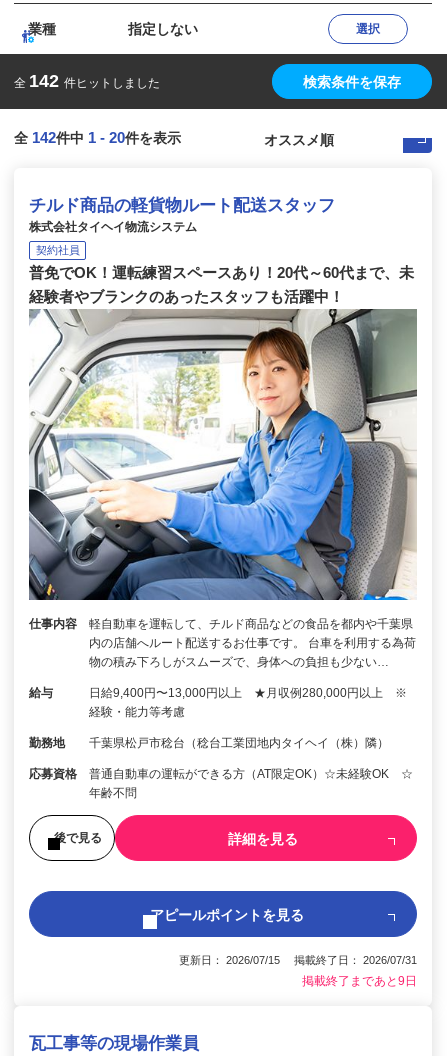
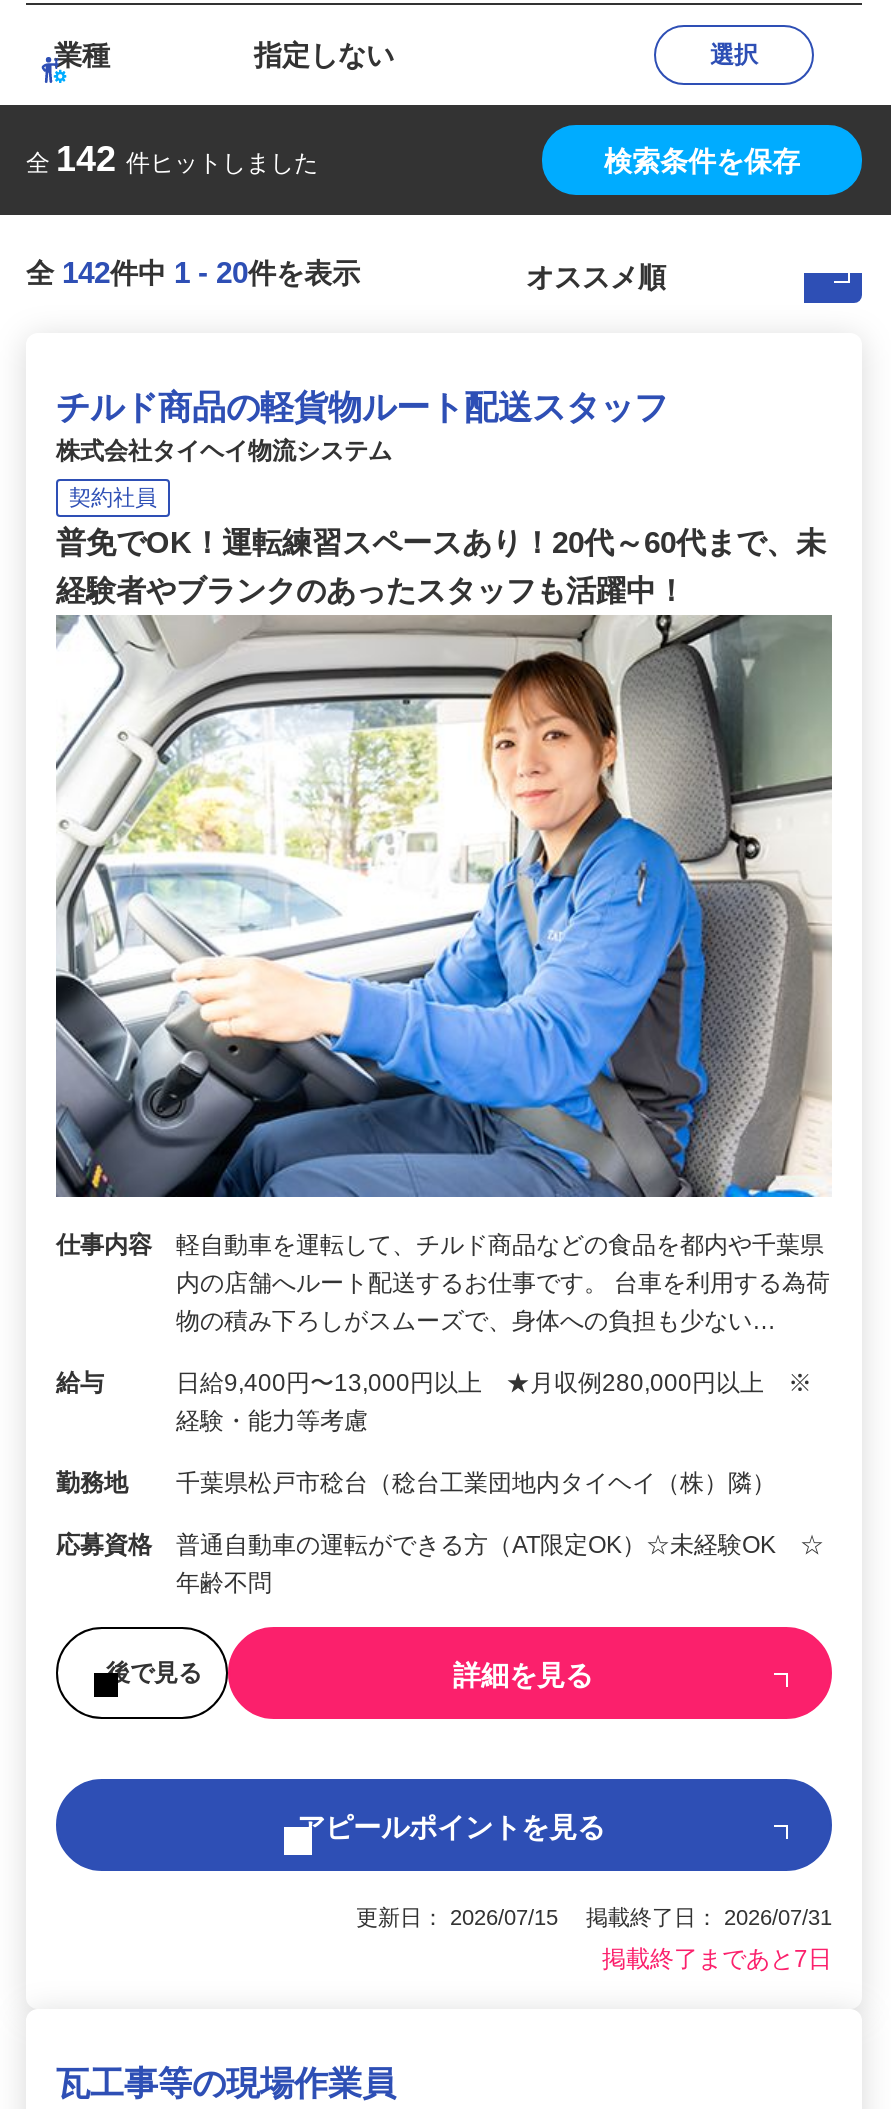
[302,974,417,988] 掲載終了まであと9日 -> [602,1946,832,1974] 掲載終了まであと7日

